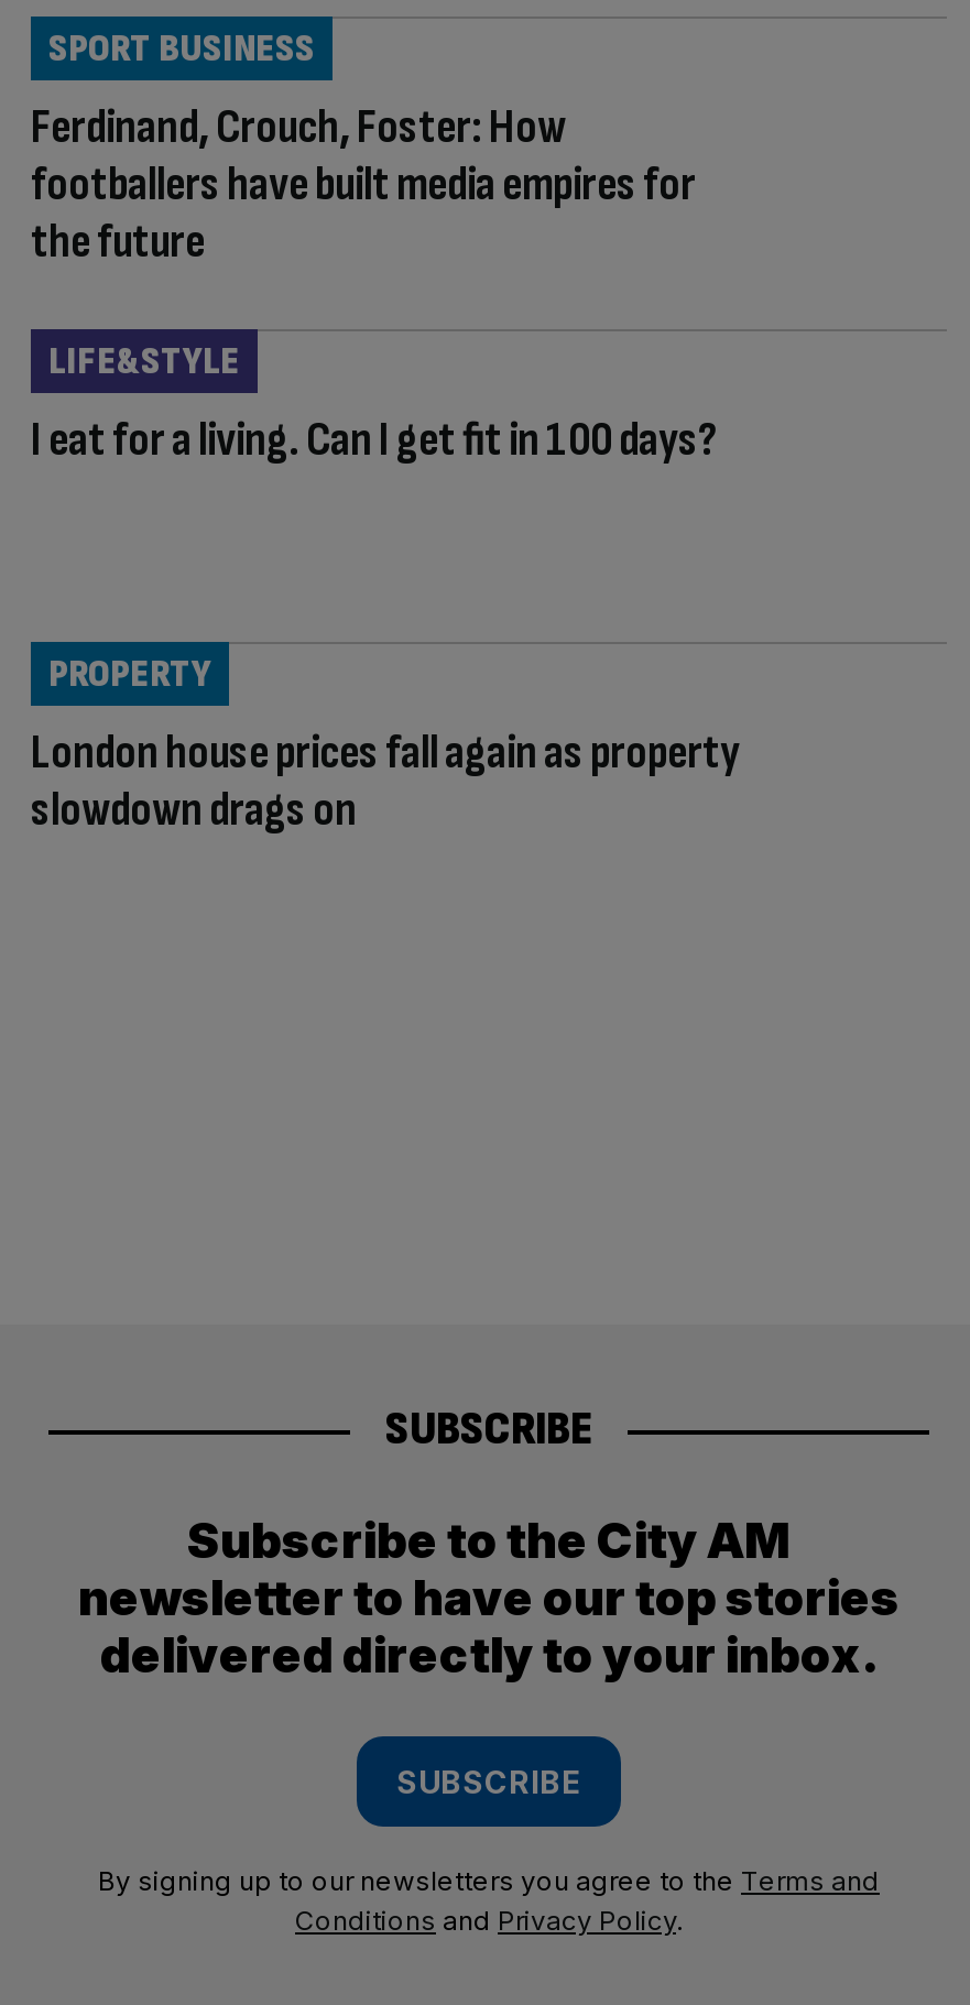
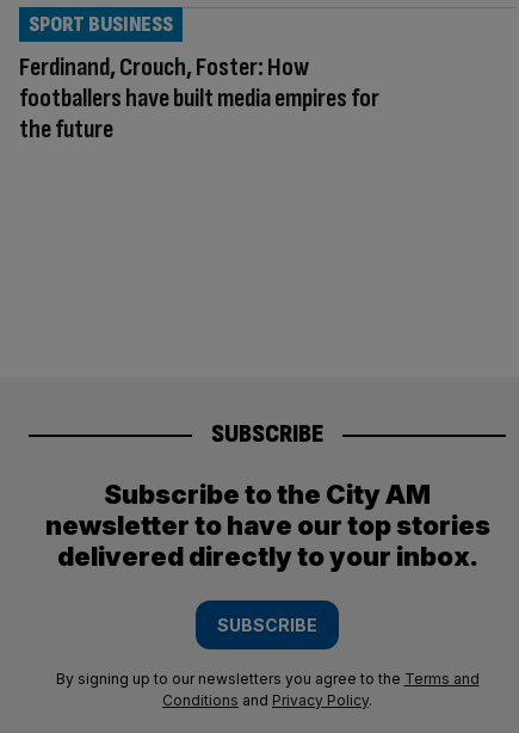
[48,338,240,385] LIFE&STYLE -> none
[31,411,718,471] I eat for a living. Can I get fit in 100 days? -> none
[48,651,211,697] PROPERTY -> none
[31,724,740,841] London house prices fall again as property | slowdown drags on -> none

